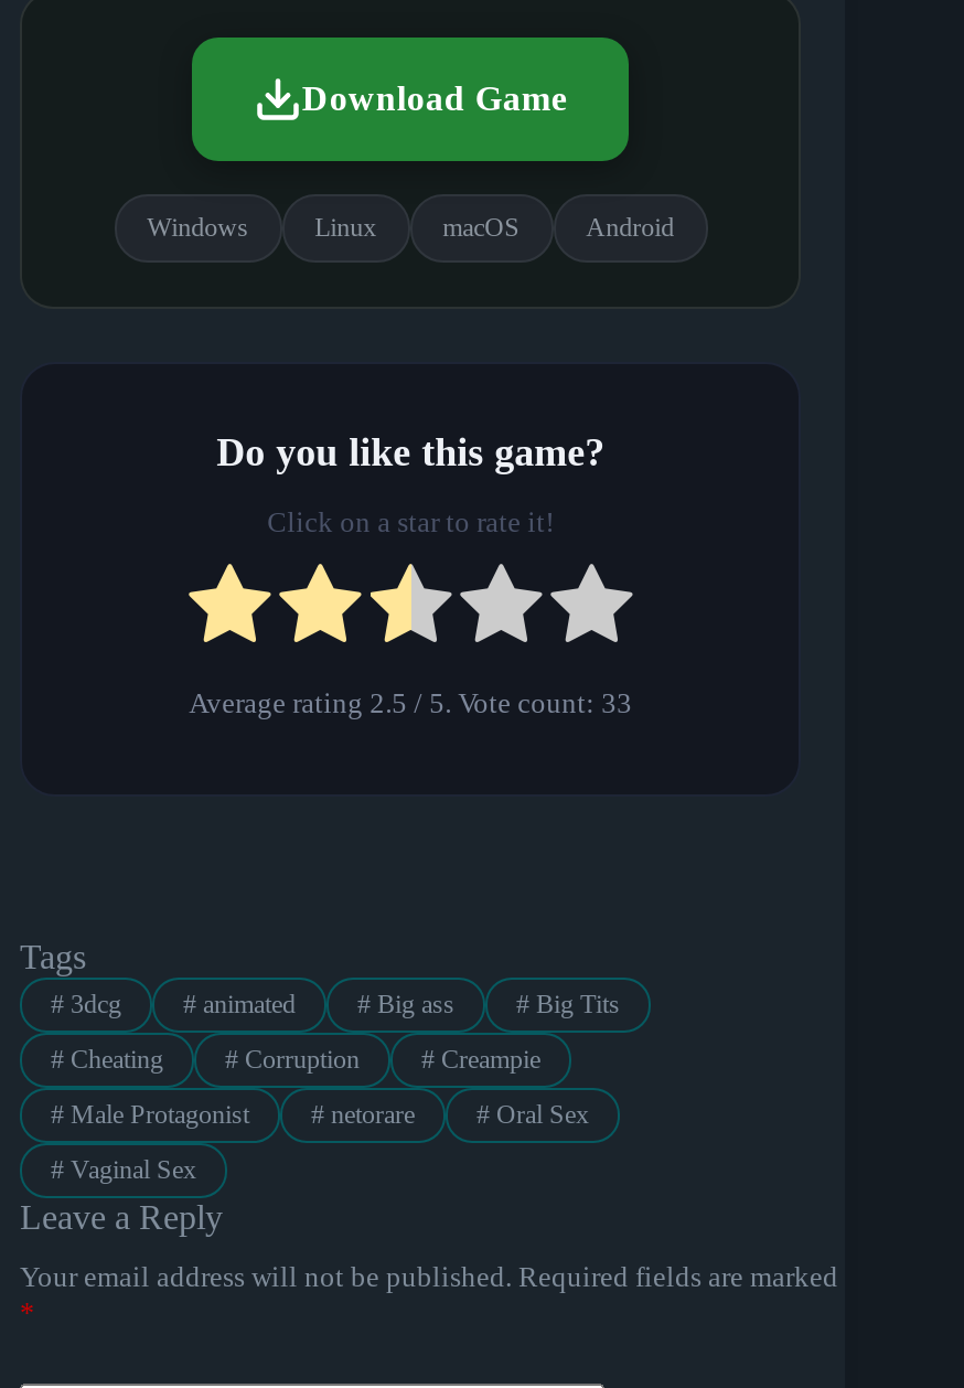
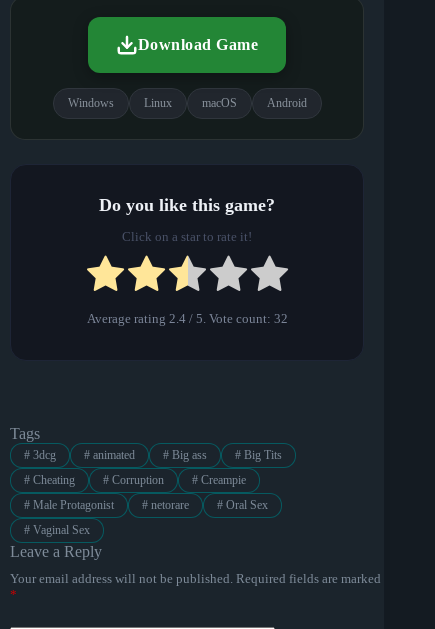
[189,686,632,719] Average rating 2.5 / 5. Vote count: 33 -> [87,311,288,326] Average rating 2.4 / 5. Vote count: 32

